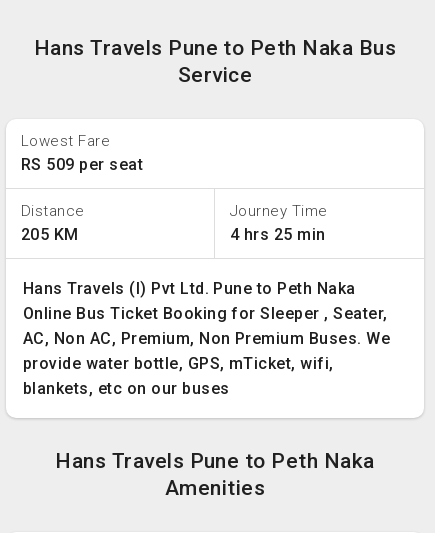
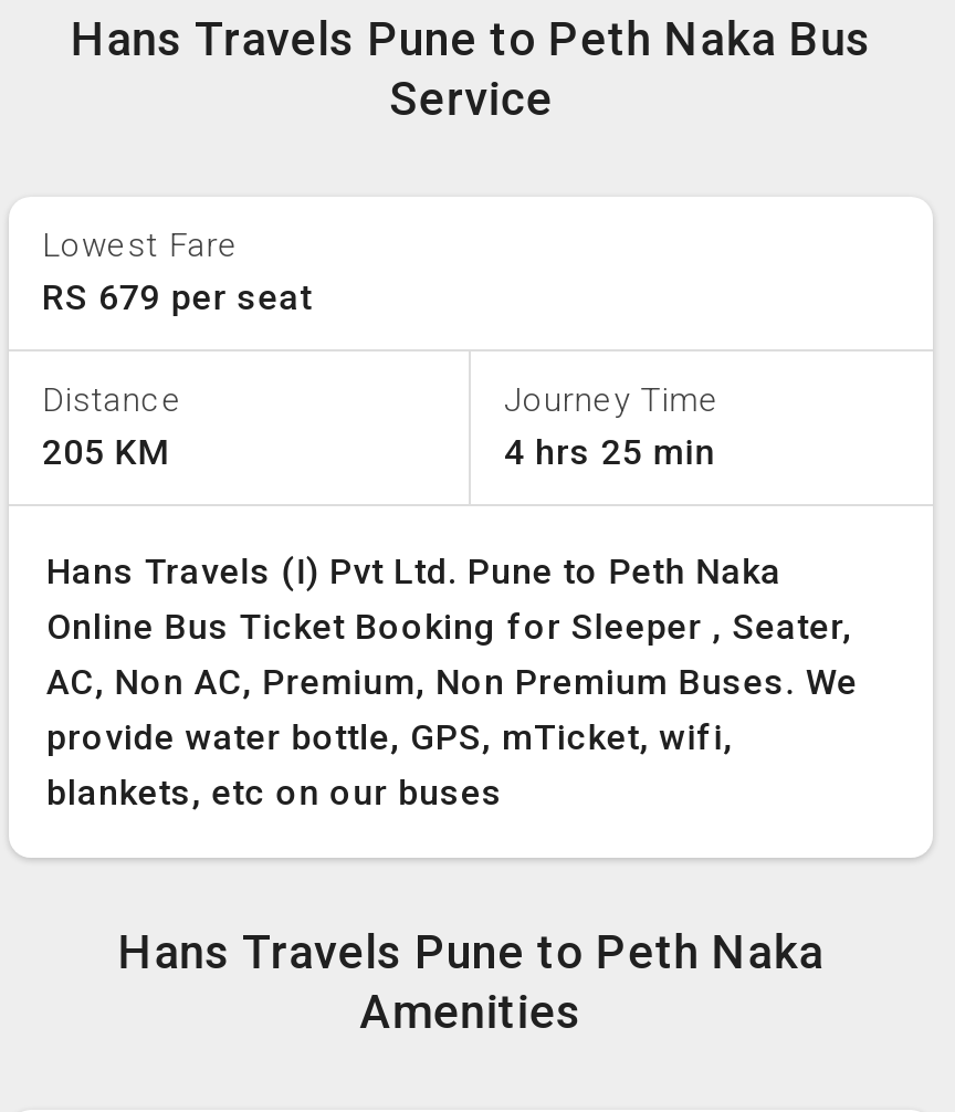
[21,155,143,174] RS 509 per seat -> [42,276,312,318] RS 679 per seat

